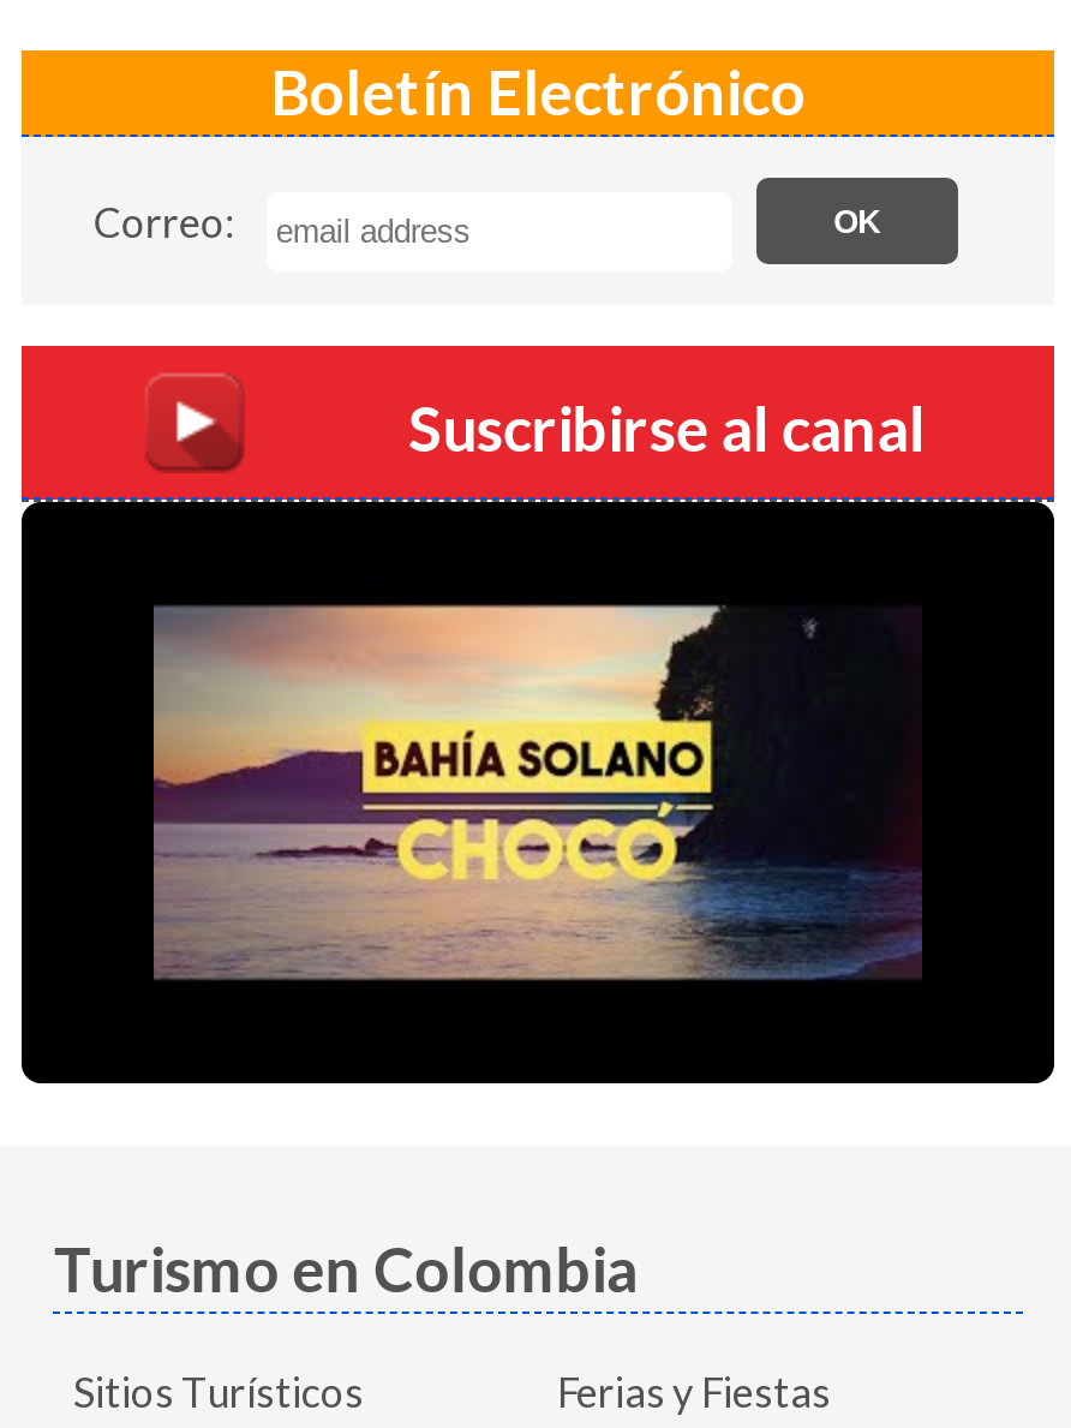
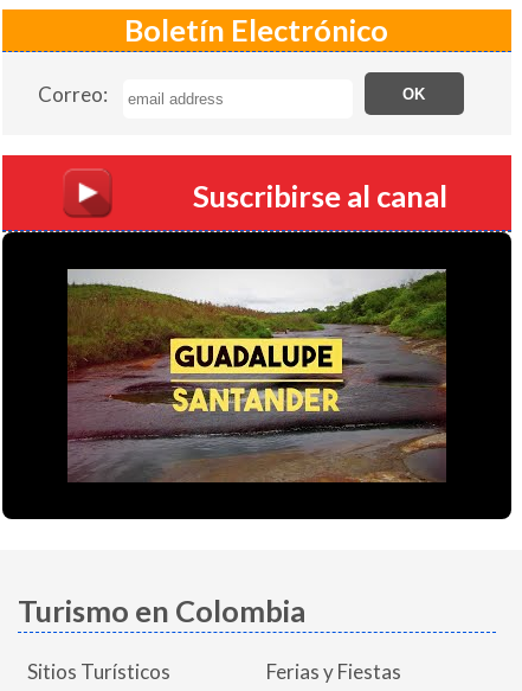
[154,576,922,1009] [image] -> [66,268,447,484] [image]

